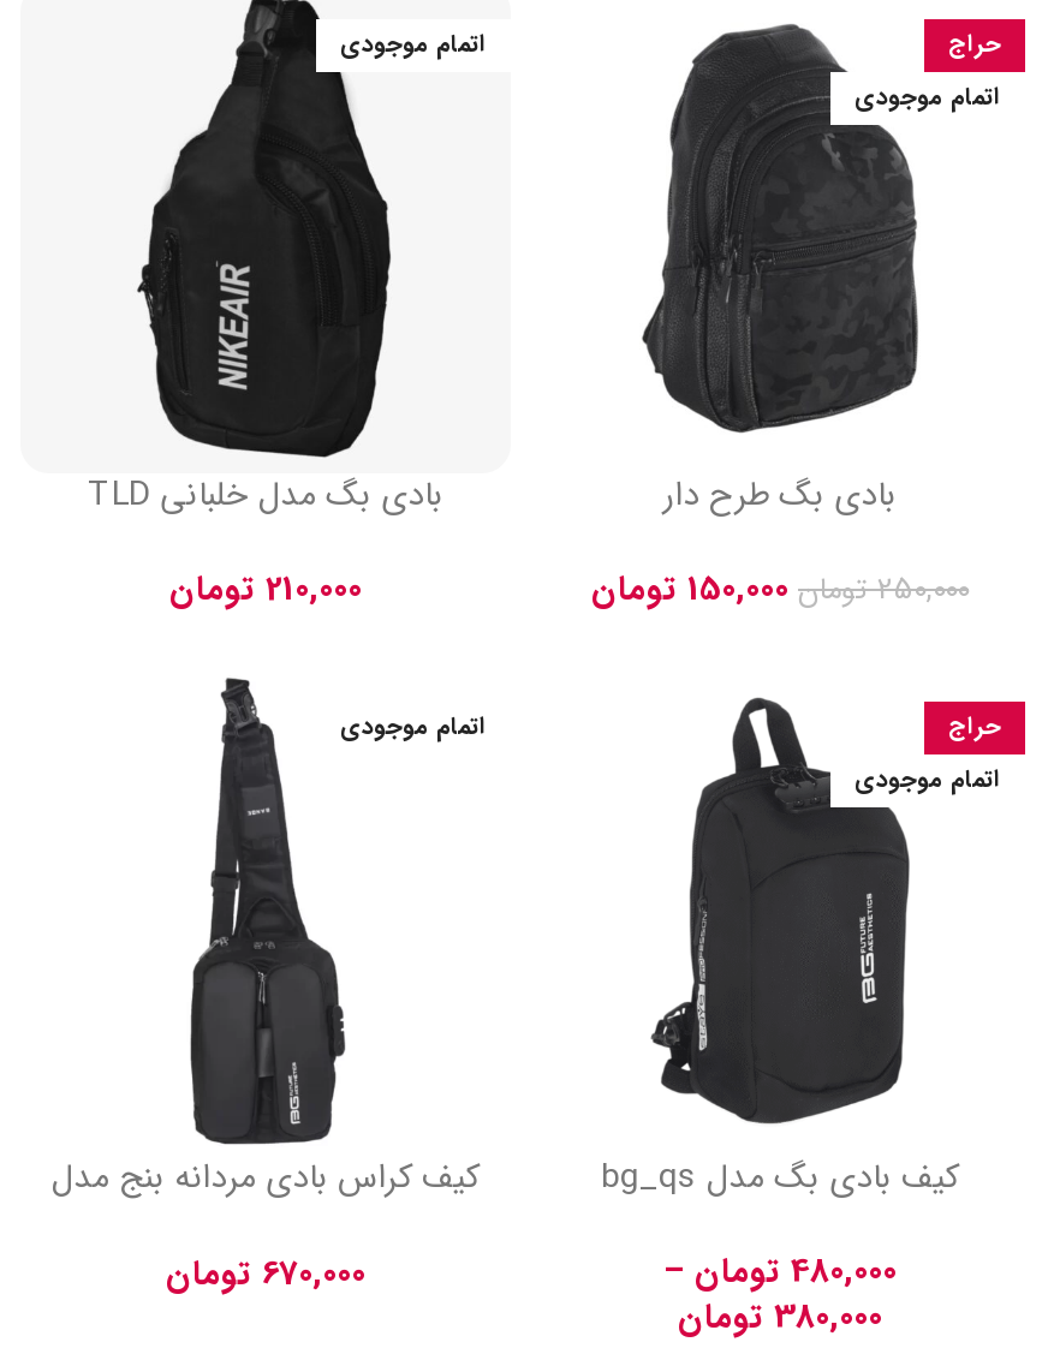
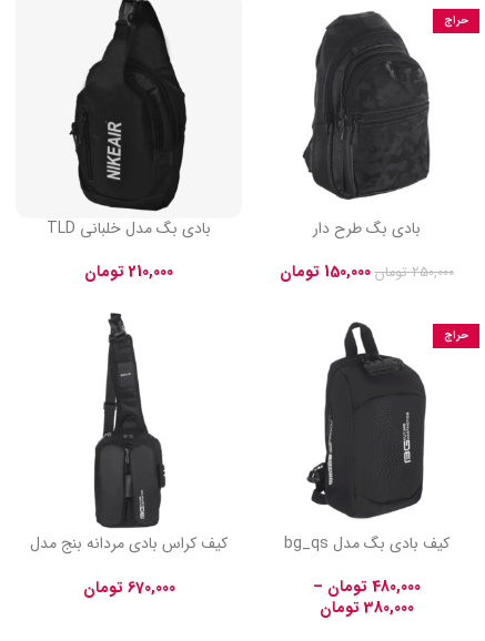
[340,26,487,62] اتمام موجودی -> none
[855,79,1001,115] اتمام موجودی -> none
[340,709,487,745] اتمام موجودی -> none
[855,762,1001,798] اتمام موجودی -> none

